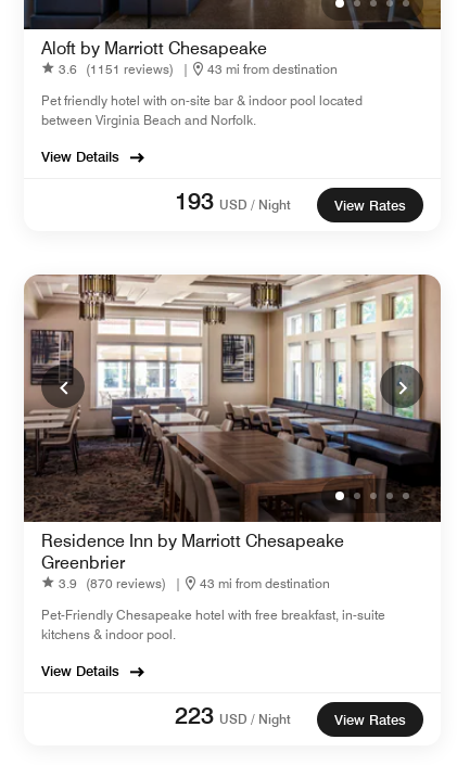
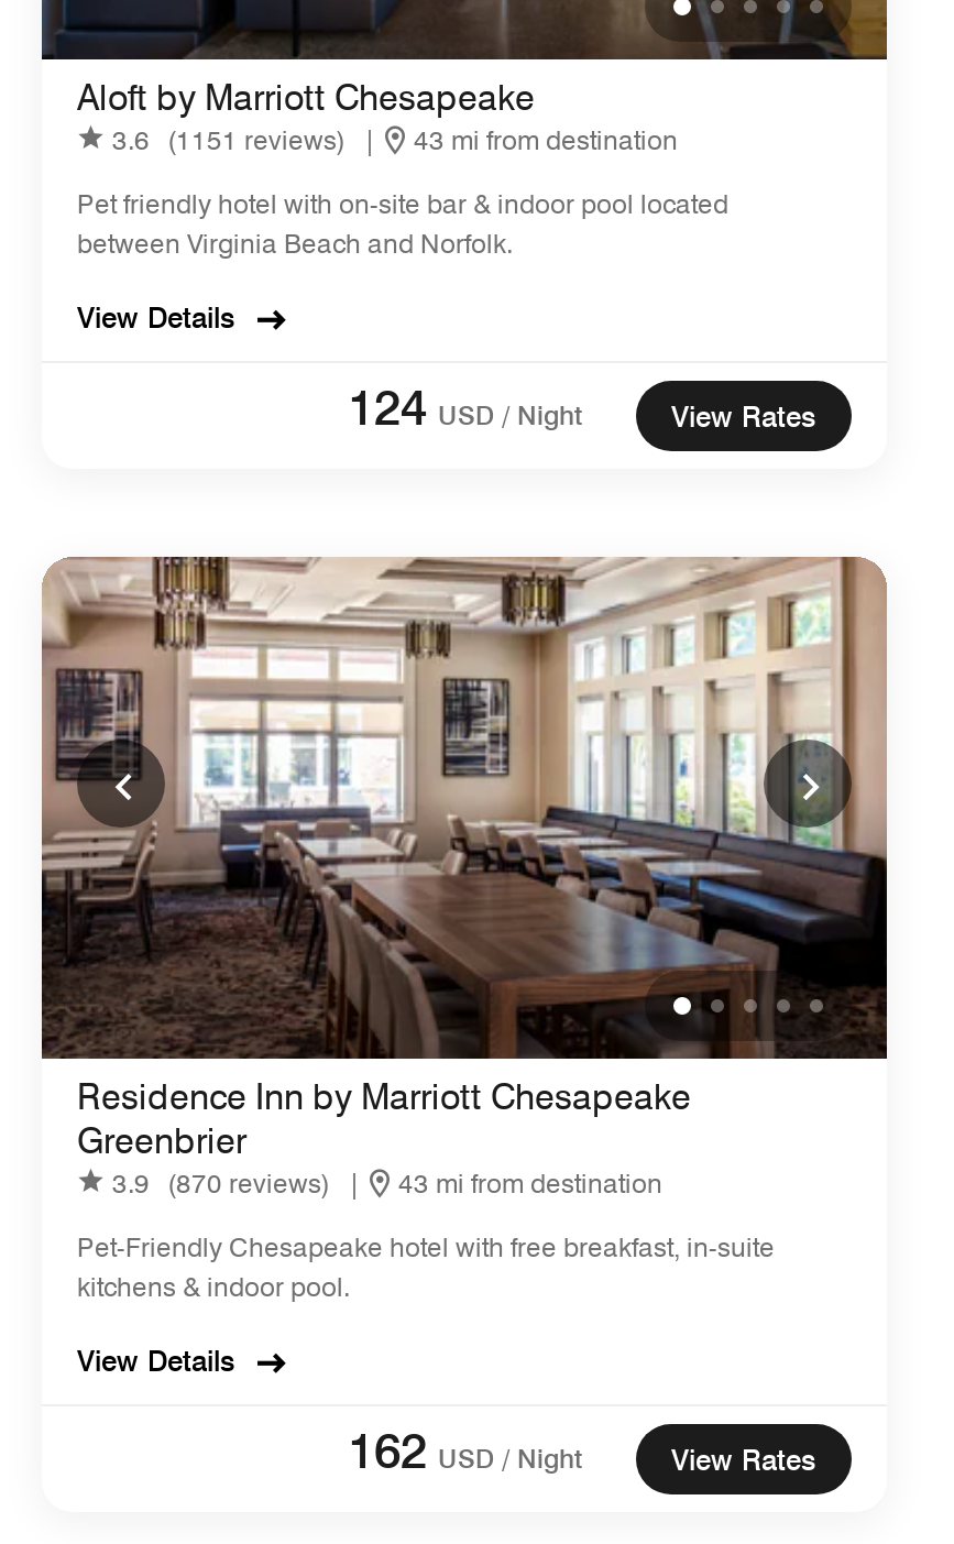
[175,187,291,215] 193 USD / Night -> [348,379,583,436] 124 USD / Night
[175,701,291,729] 223 USD / Night -> [348,1422,583,1479] 162 USD / Night

